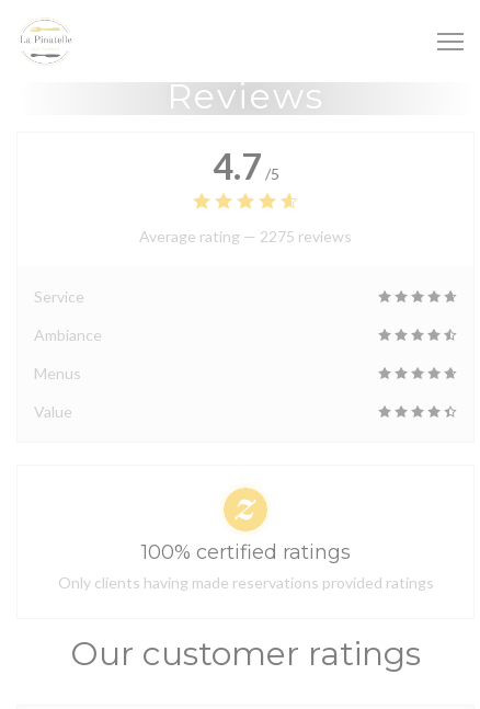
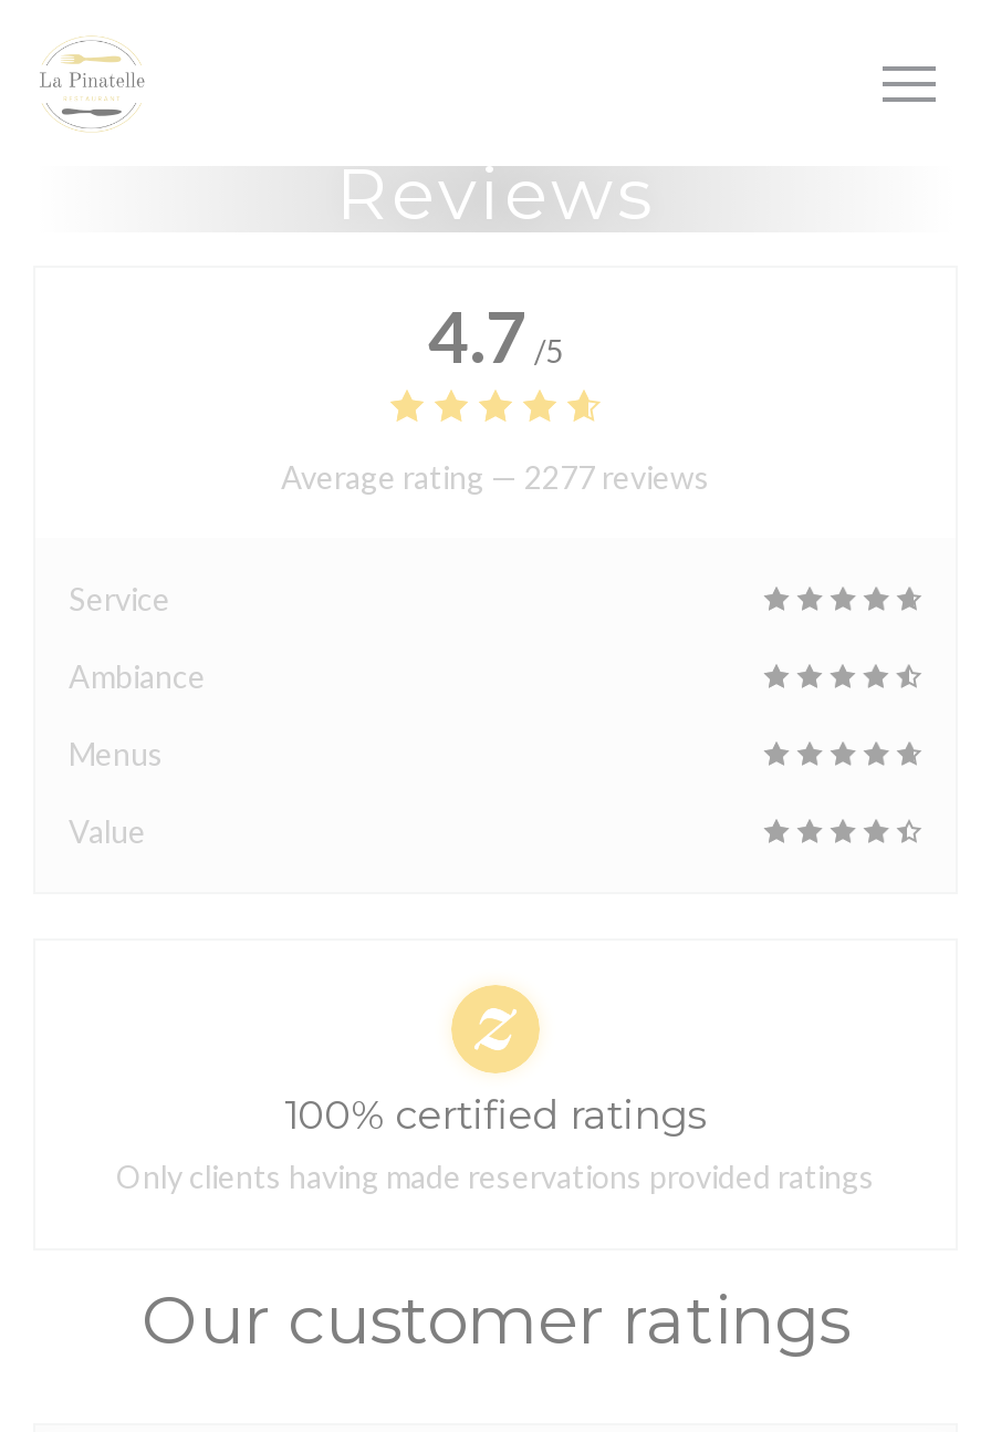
[139,227,352,245] Average rating — 2275 reviews -> [281,458,710,496] Average rating — 2277 reviews

